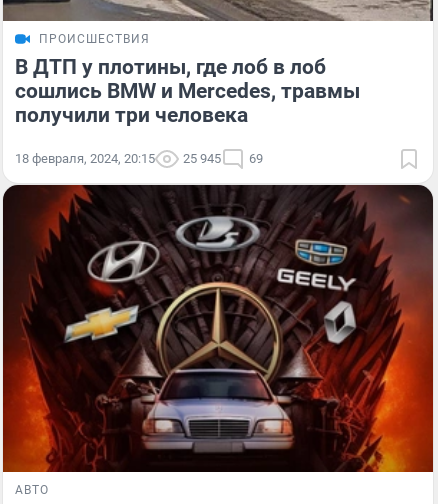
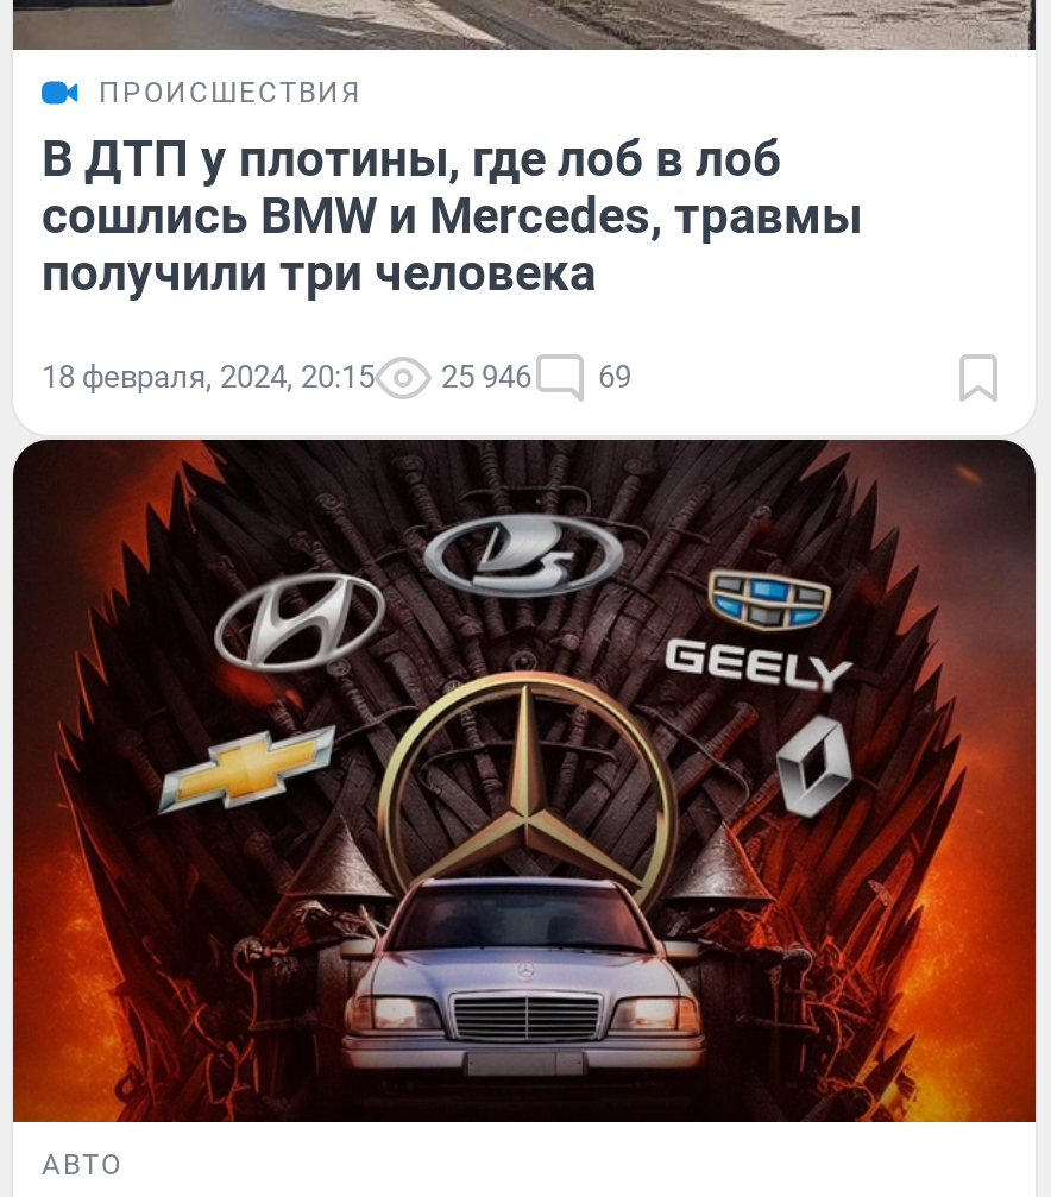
[15,151,263,166] 18 февраля, 2024, 20:15 25 945 69 -> [42,359,631,395] 18 февраля, 2024, 20:15 25 946 69

